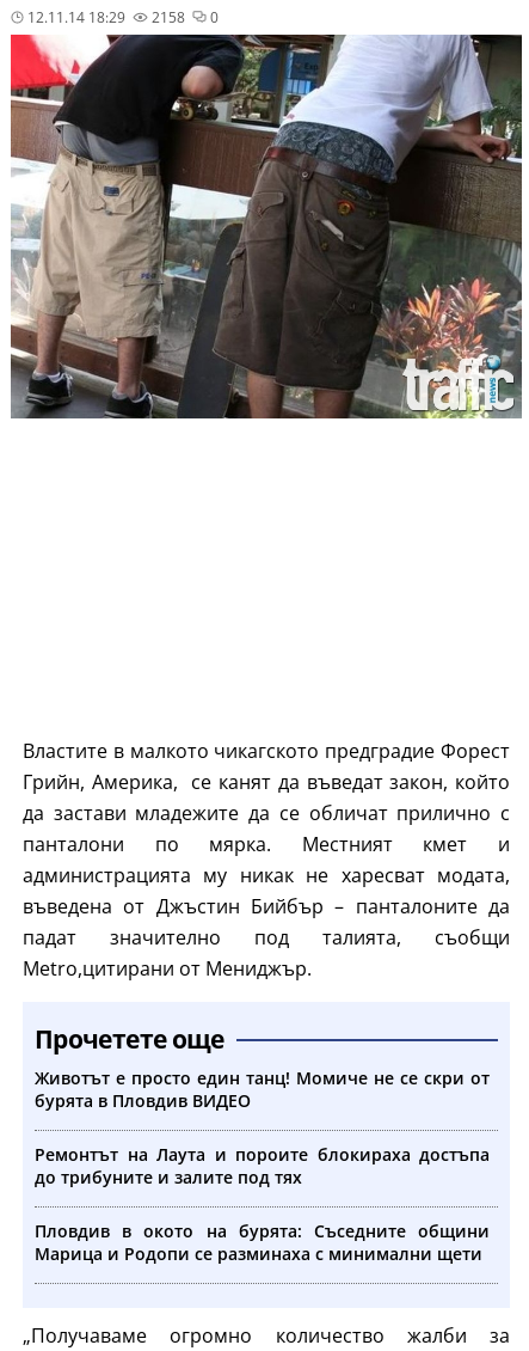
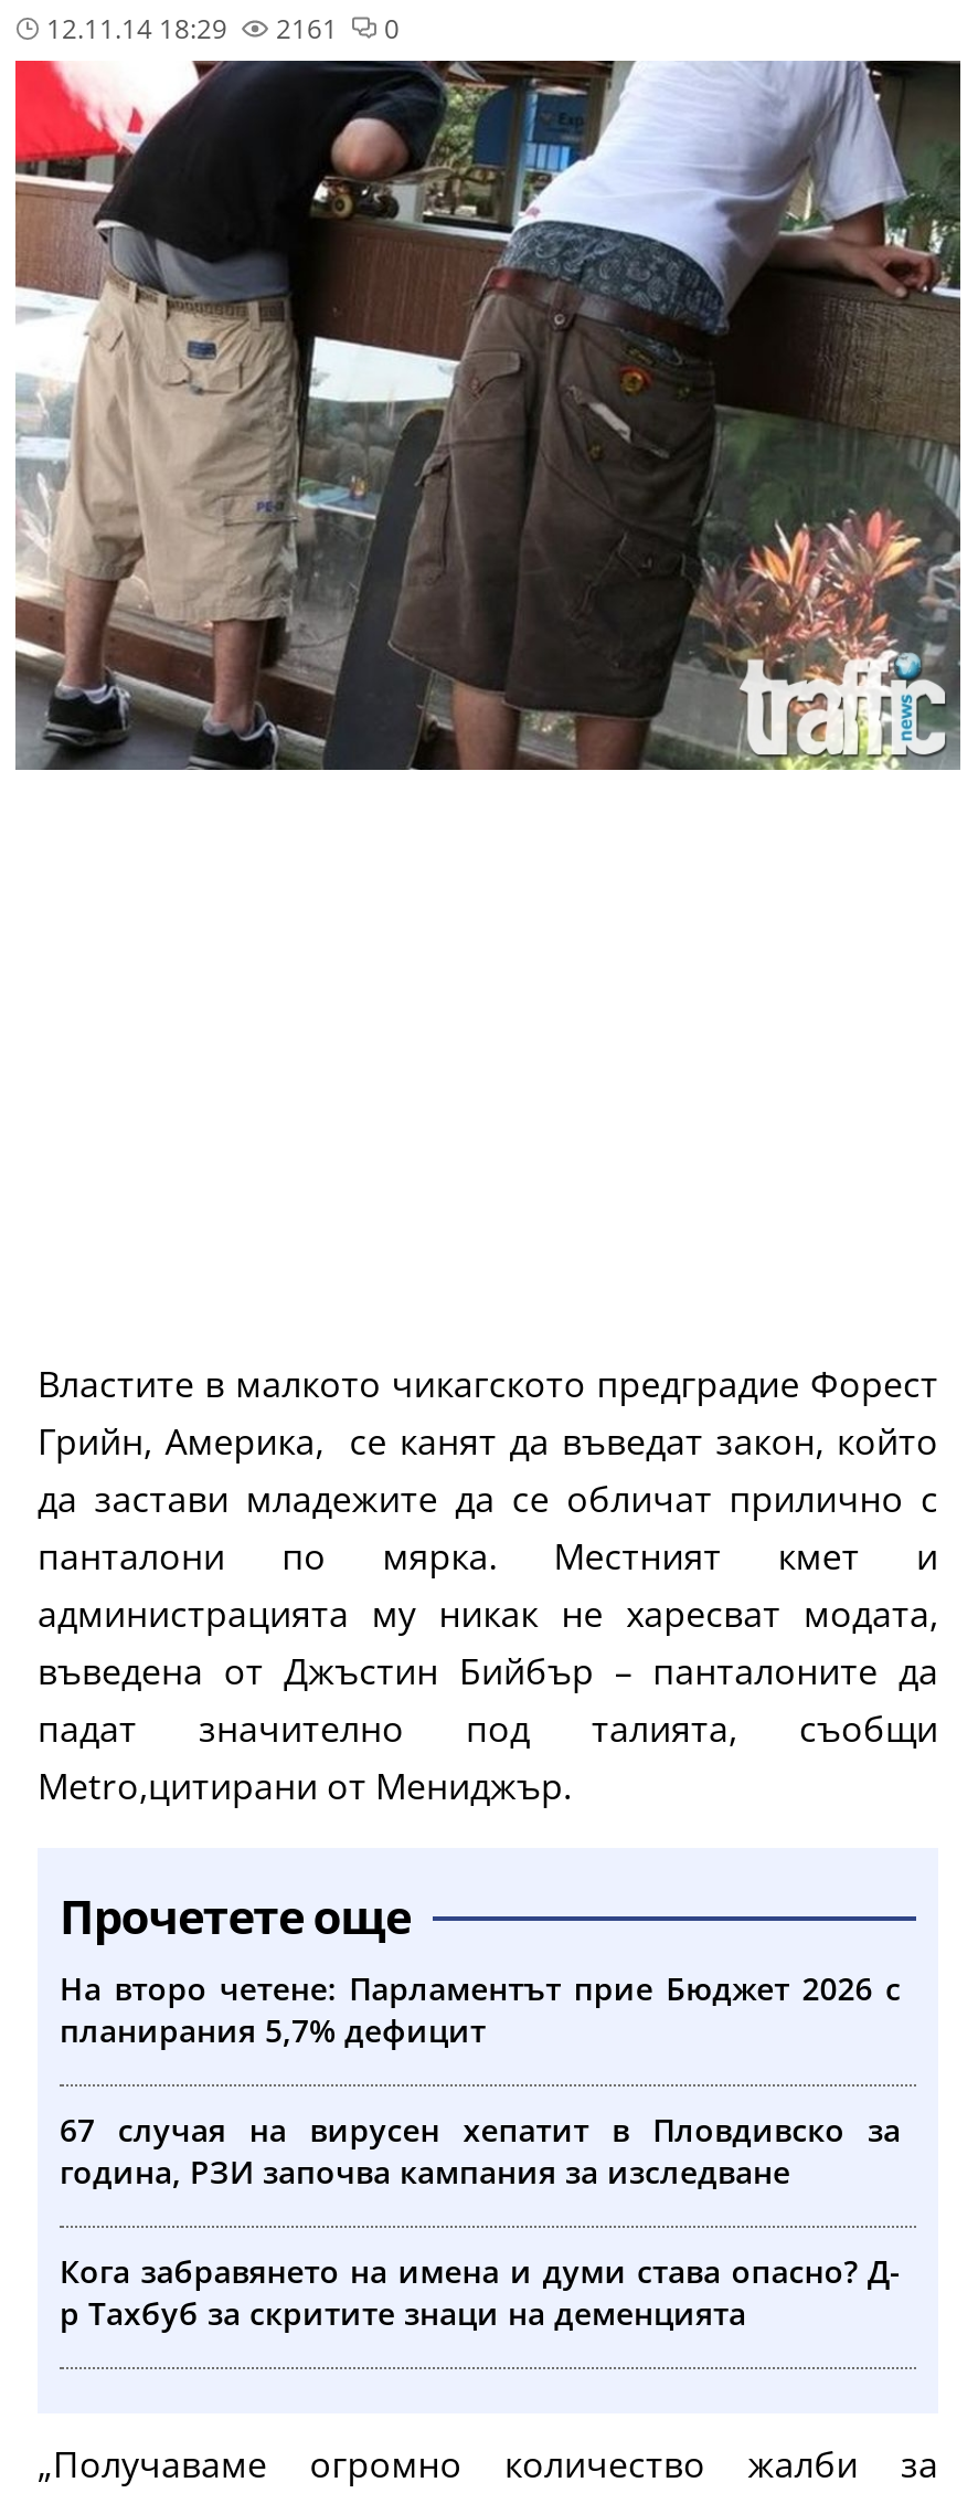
[148,7,185,27] 2158 -> [269,10,338,47] 2161
[35,1066,490,1112] Животът е просто един танц! Момиче не се скри от | бурята в Пловдив ВИДЕО -> [60,1967,901,2051] На второ четене: Парламентът прие Бюджет 2026 с | планирания 5,7% дефицит
[35,1143,490,1188] Ремонтът на Лаута и пороите блокираха достъпа | до трибуните и залите под тях -> [60,2109,901,2193] 67 случая на вирусен хепатит в Пловдивско за | година, РЗИ започва кампания за изследване
[35,1219,490,1265] Пловдив в окото на бурята: Съседните общини | Марица и Родопи се разминаха с минимални щети -> [60,2250,901,2334] Кога забравянето на имена и думи става опасно? Д- | р Тахбуб за скритите знаци на деменцията

